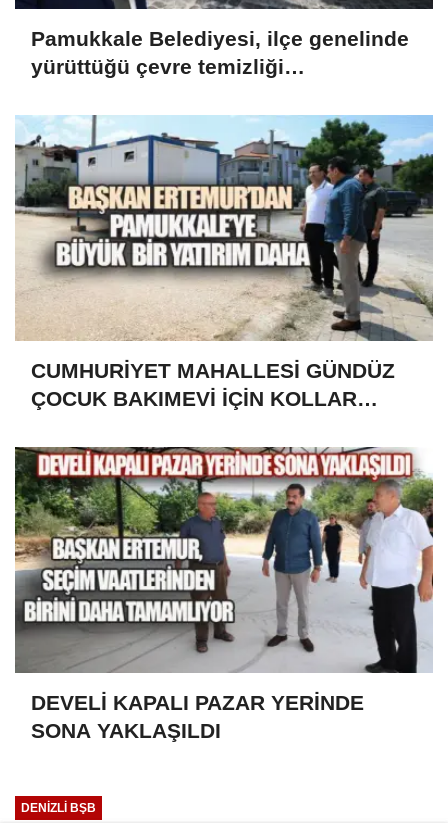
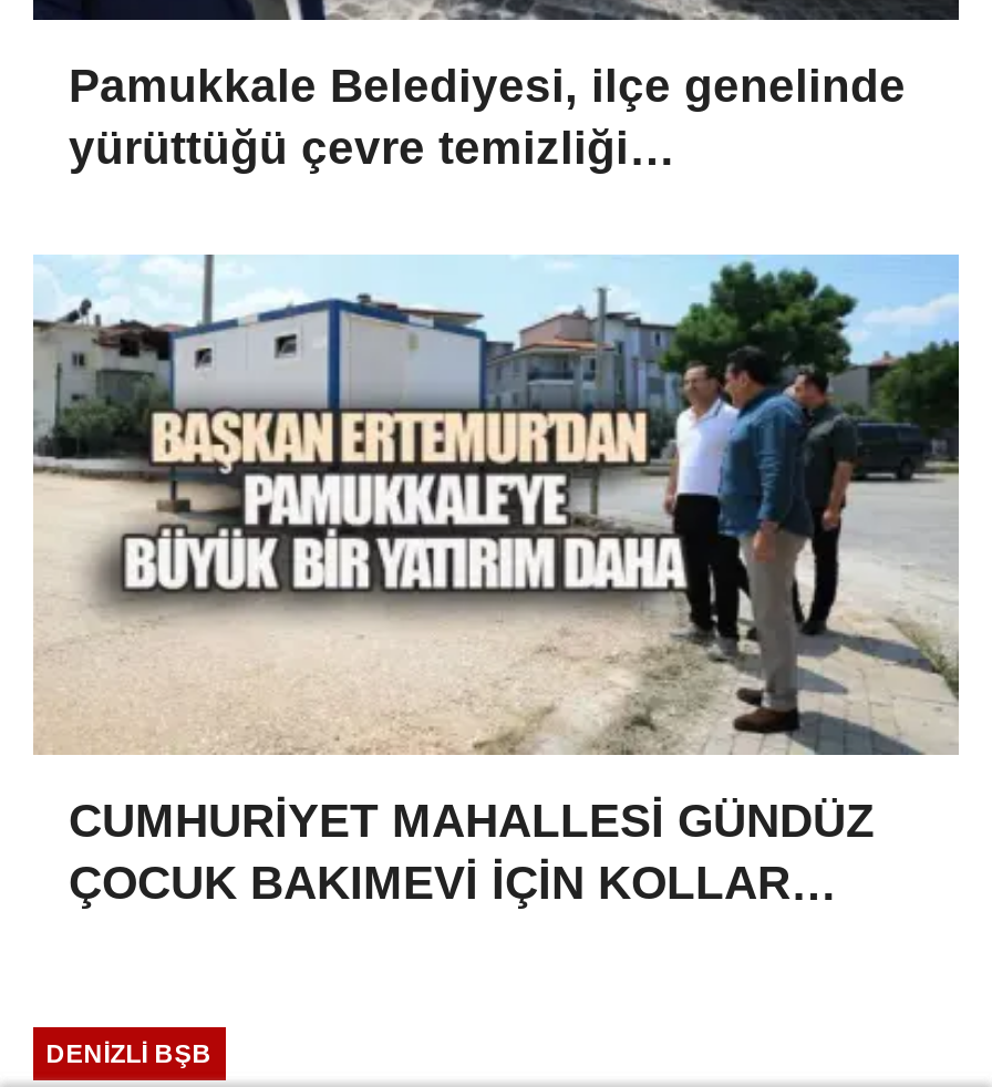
[14,446,434,742] [image] | DEVELİ KAPALI PAZAR YERİNDE | SONA YAKLAŞILDI -> none

